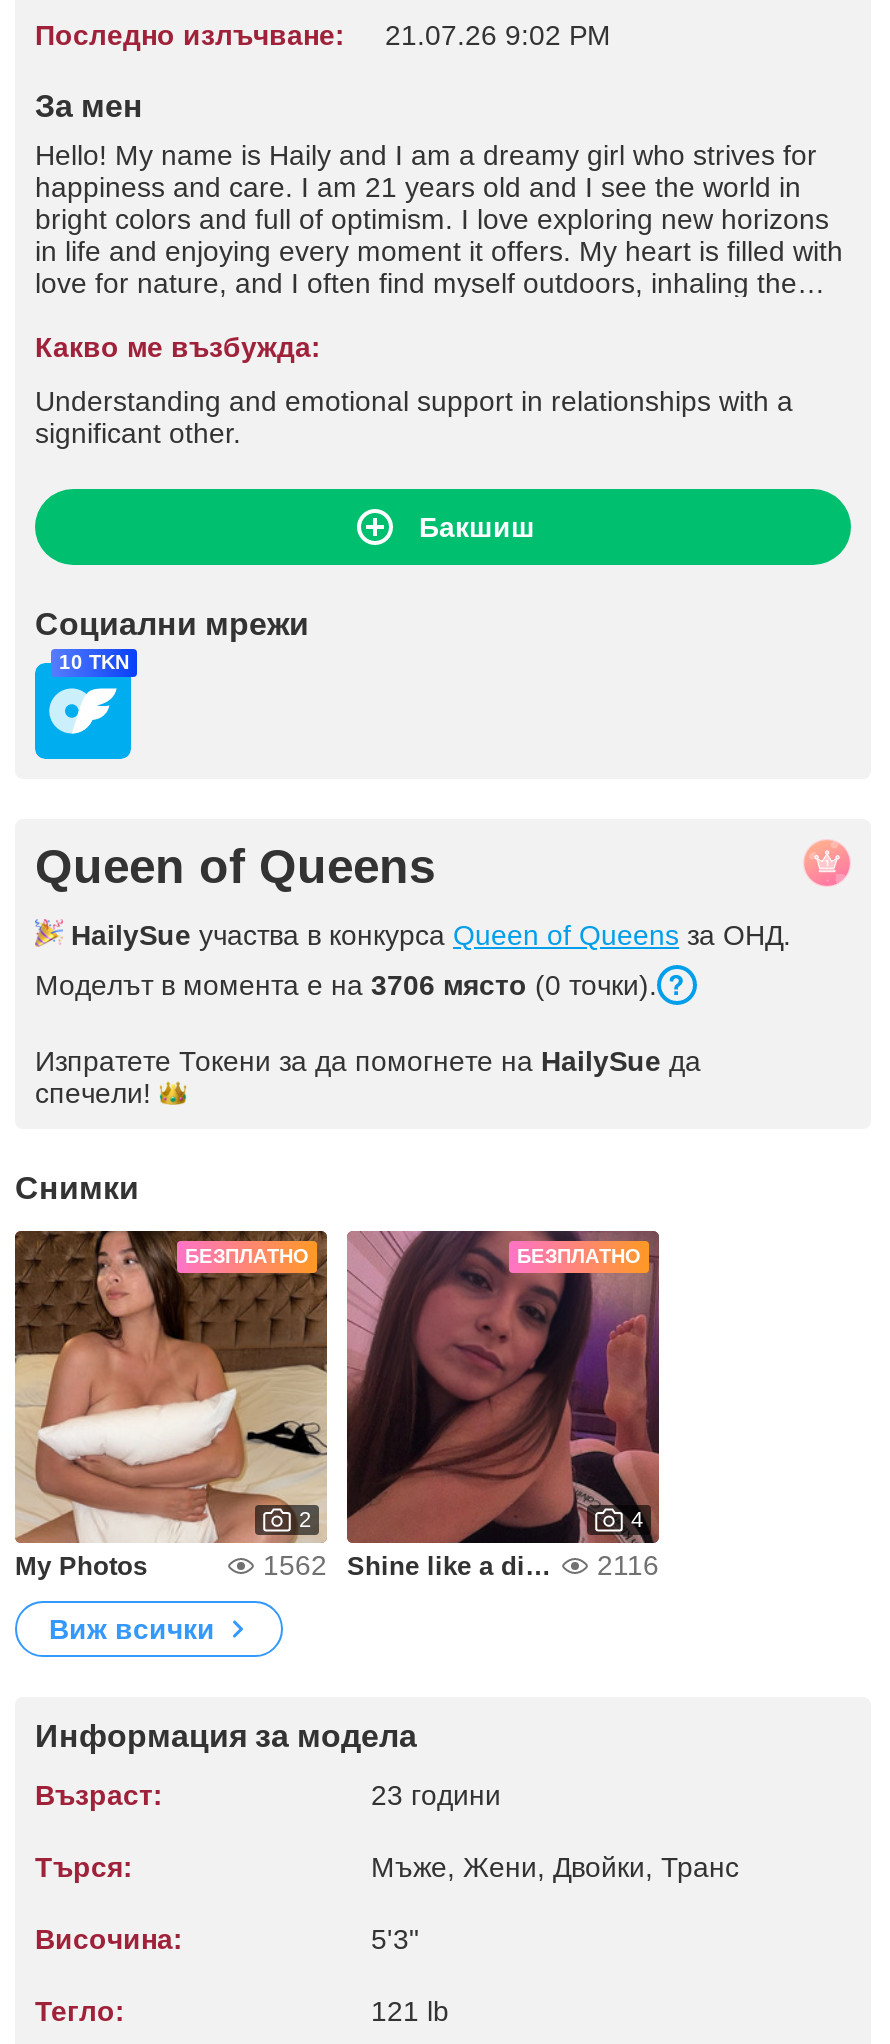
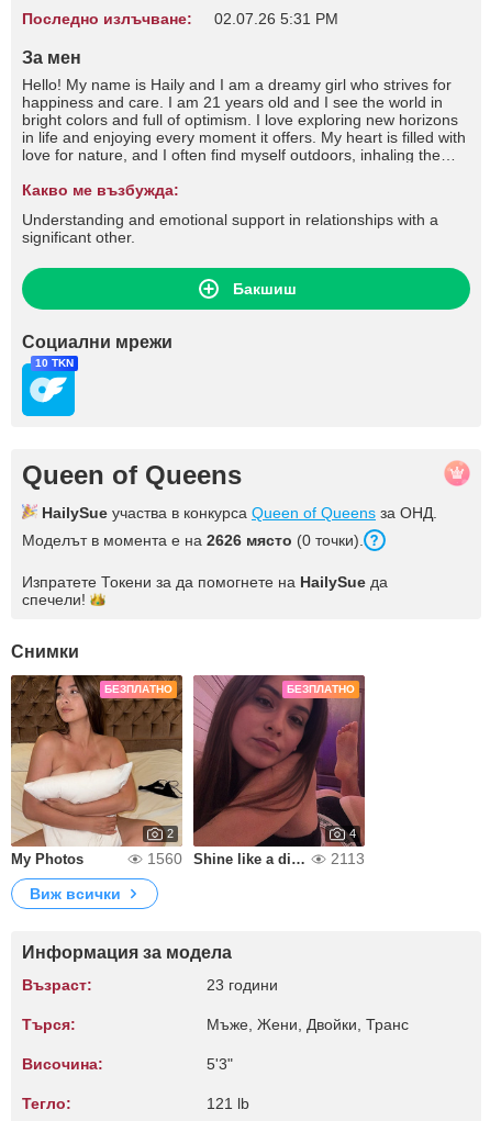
[35,19,611,51] Последно излъчване: 21.07.26 9:02 PM -> [22,10,338,27] Последно излъчване: 02.07.26 5:31 PM
[35,969,657,1001] Моделът в момента е на 3706 място (0 точки). -> [22,531,364,549] Моделът в момента е на 2626 място (0 точки).
[263,1549,327,1581] 1562 -> [147,850,182,867] 1560
[597,1549,659,1581] 2116 -> [331,850,365,867] 2113

